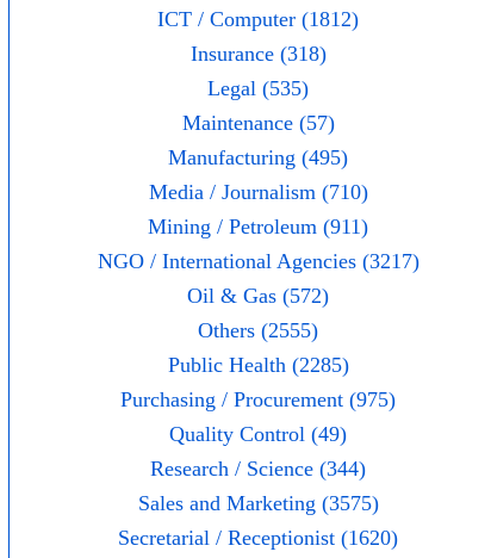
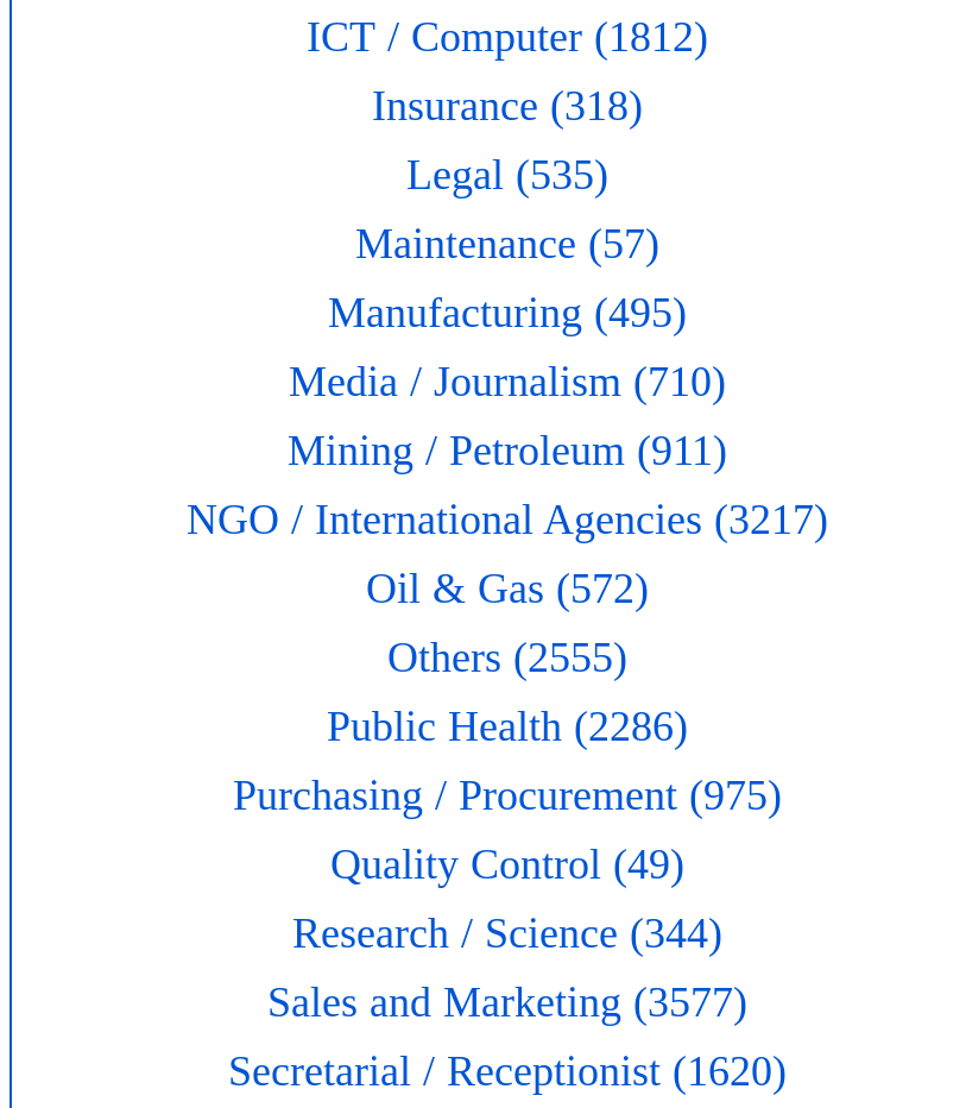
[167,353,349,377] Public Health (2285) -> [327,703,688,750] Public Health (2286)
[138,491,378,515] Sales and Marketing (3575) -> [267,979,747,1026] Sales and Marketing (3577)

